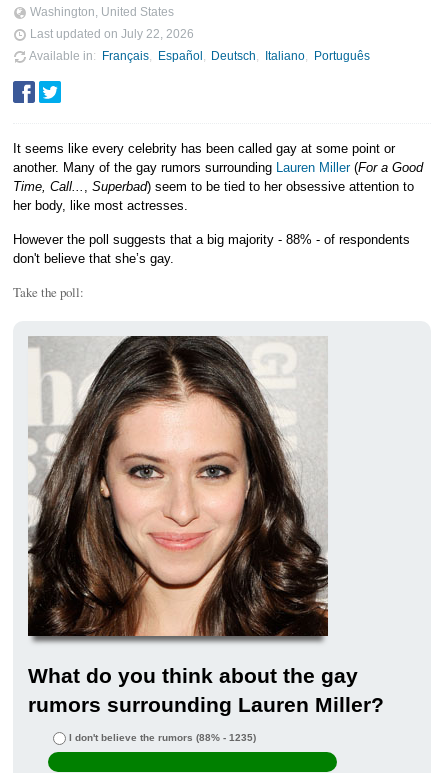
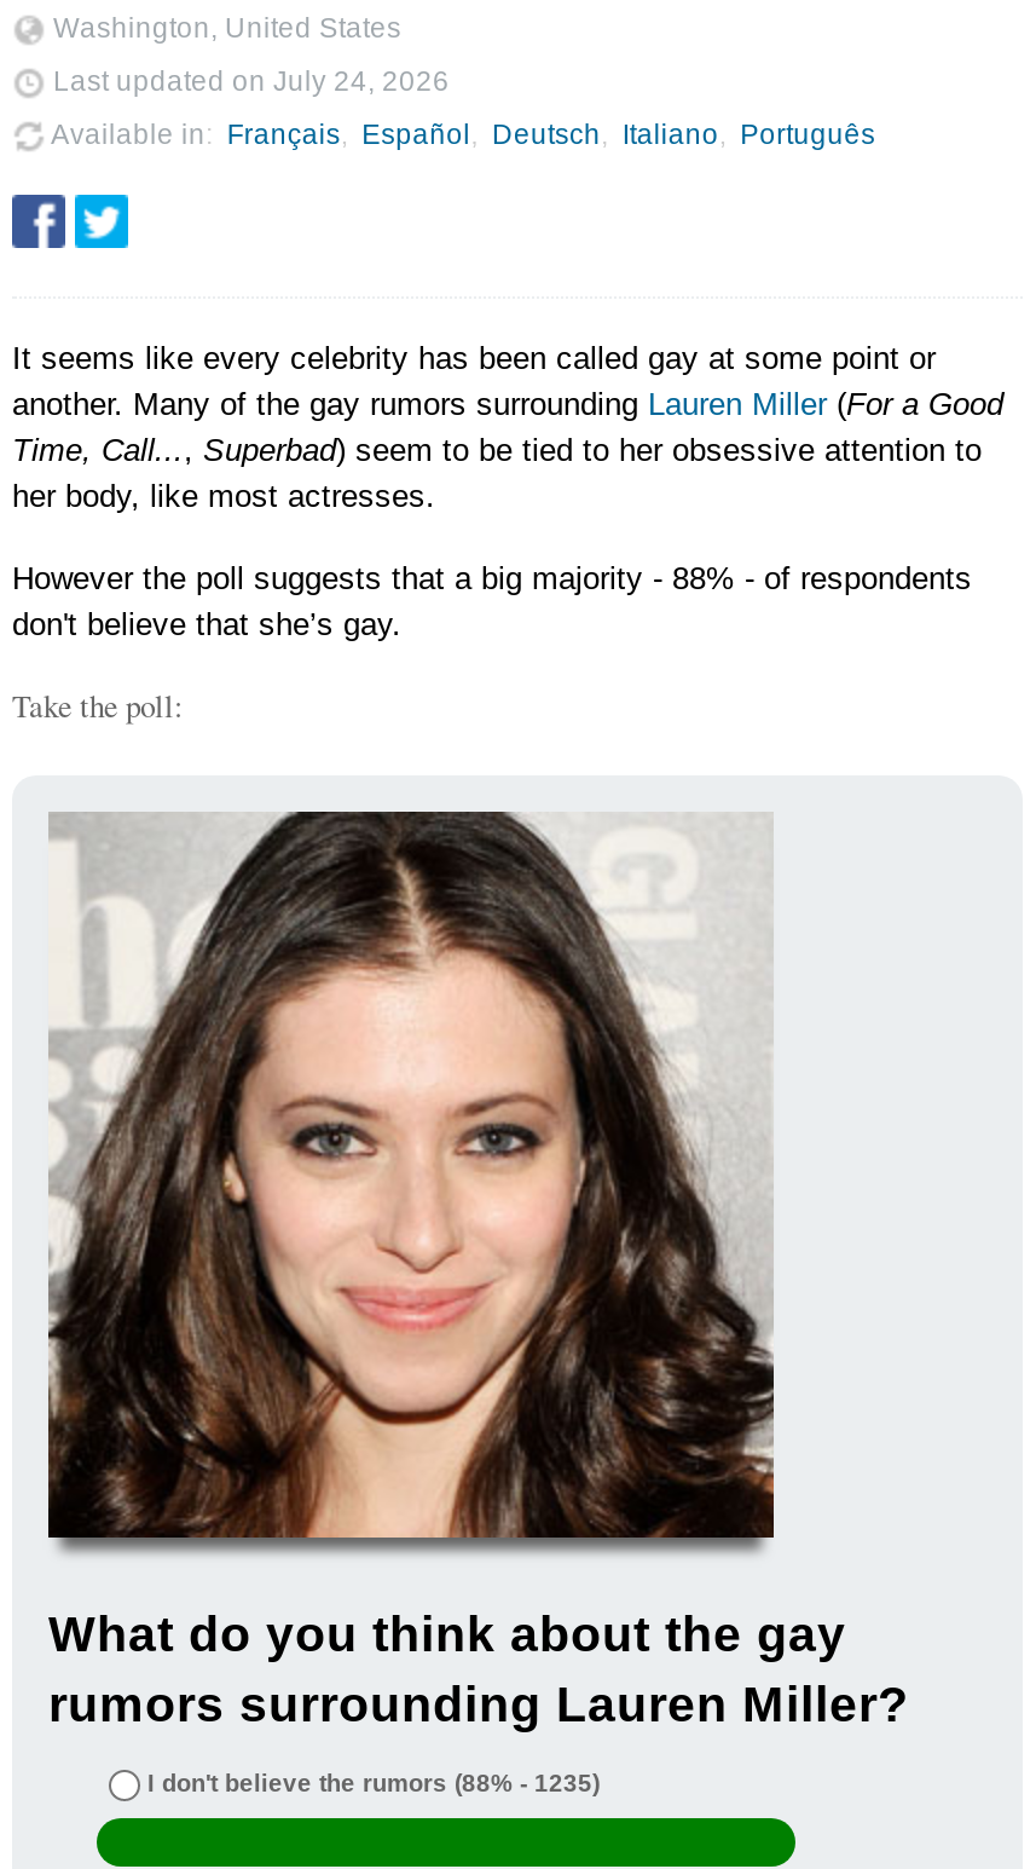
[27,27,194,40] Last updated on July 22, 2026 -> [46,64,450,95] Last updated on July 24, 2026

